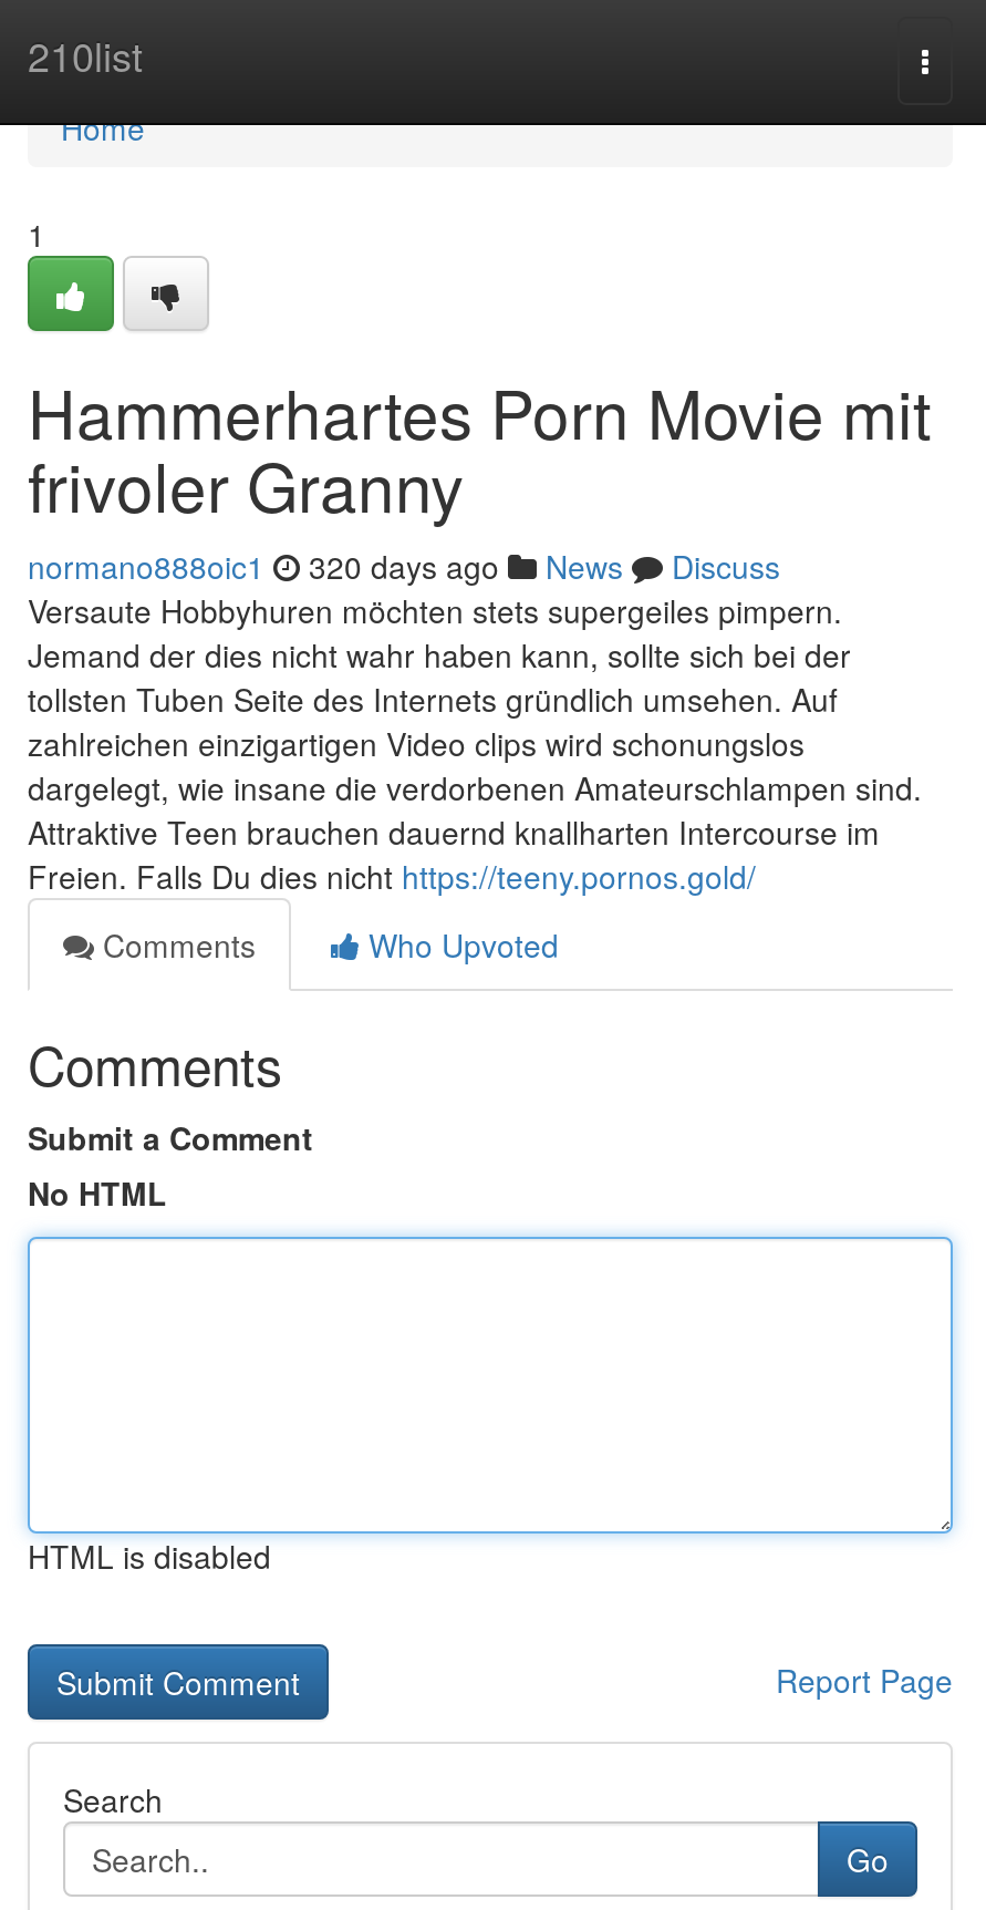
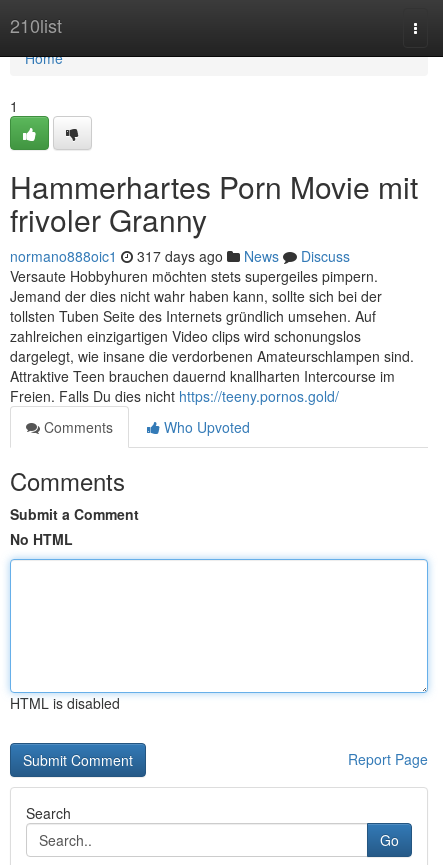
[28,544,780,588] normano888oic1 320 days ago News Discuss -> [10,246,350,266] normano888oic1 317 days ago News Discuss

